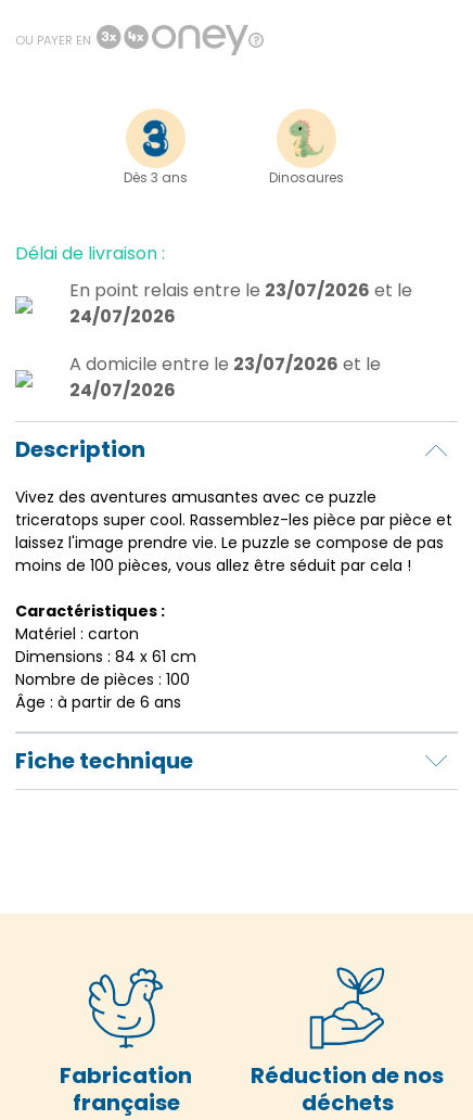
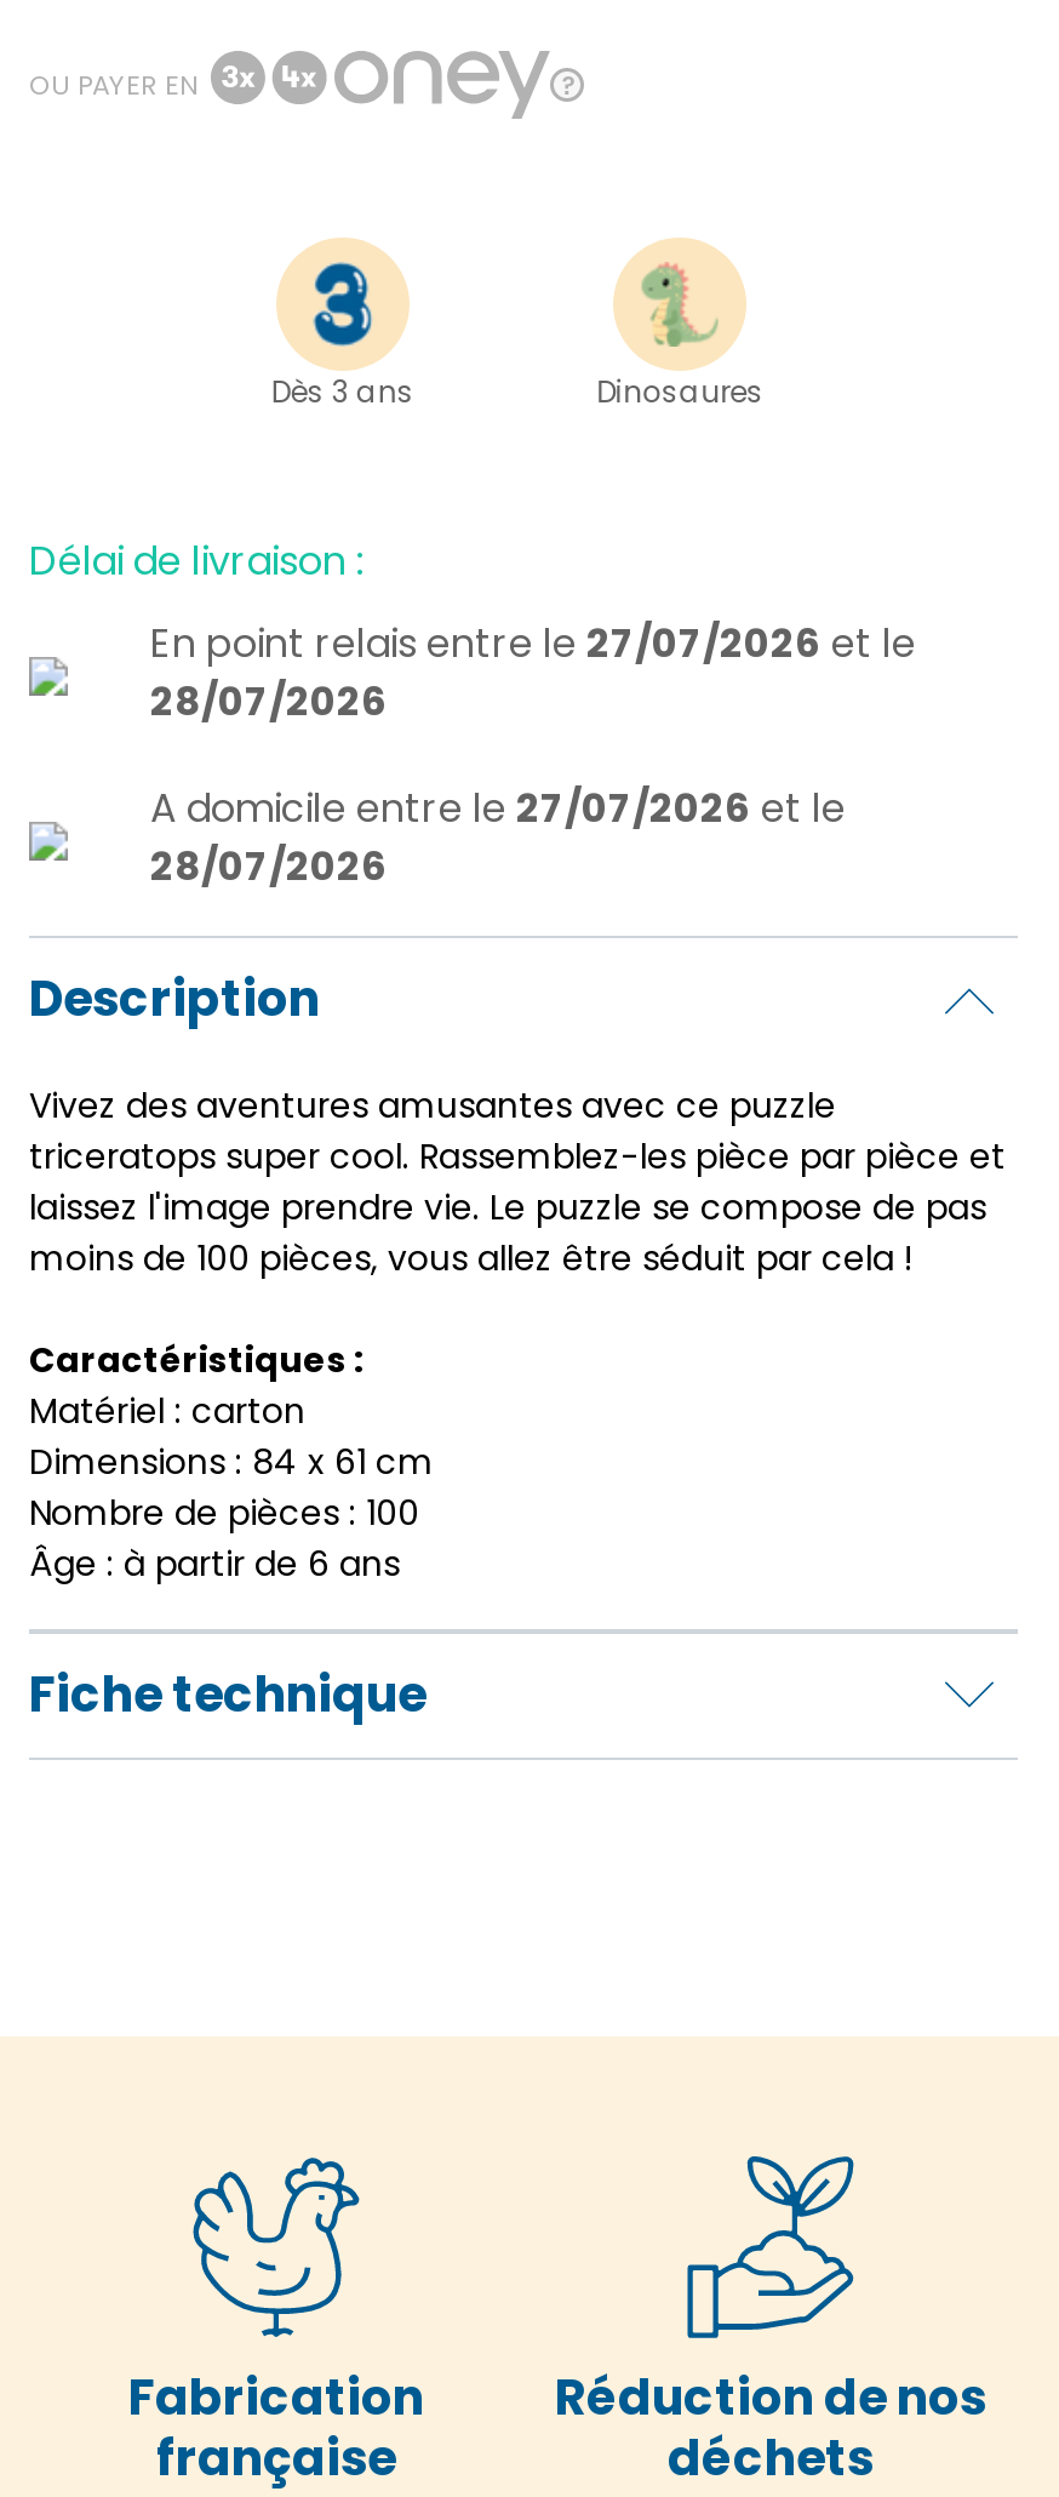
[69,278,412,303] En point relais entre le 23/07/2026 et le -> [150,616,916,672] En point relais entre le 27/07/2026 et le
[69,304,176,329] 24/07/2026 -> [150,674,388,730] 28/07/2026
[69,352,381,377] A domicile entre le 23/07/2026 et le -> [150,781,846,837] A domicile entre le 27/07/2026 et le
[69,378,176,403] 24/07/2026 -> [150,839,388,895] 28/07/2026

